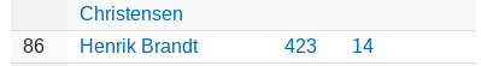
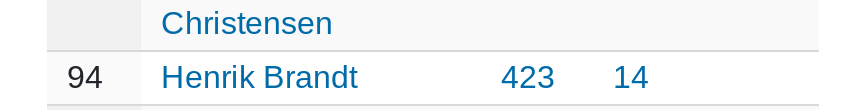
[23,36,198,56] 86 Henrik Brandt -> [67,60,357,94] 94 Henrik Brandt

